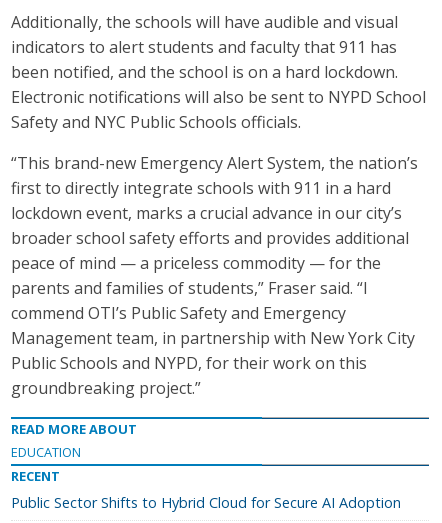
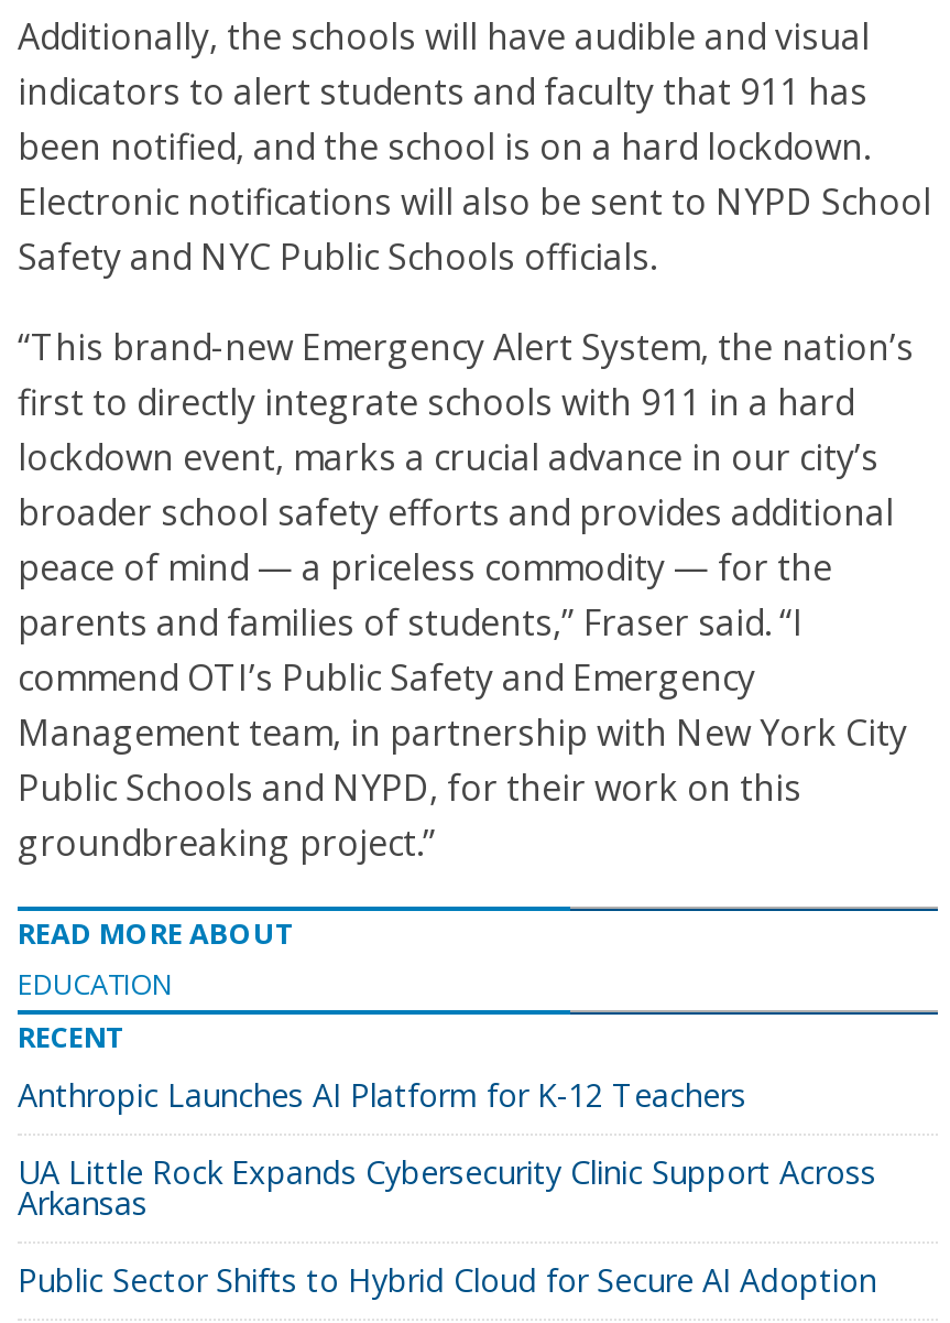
none -> [18,1074,876,1224] Anthropic Launches AI Platform for K-12 Teachers | UA Little Rock Expands Cybersecurity Clinic Support Across | Arkansas

